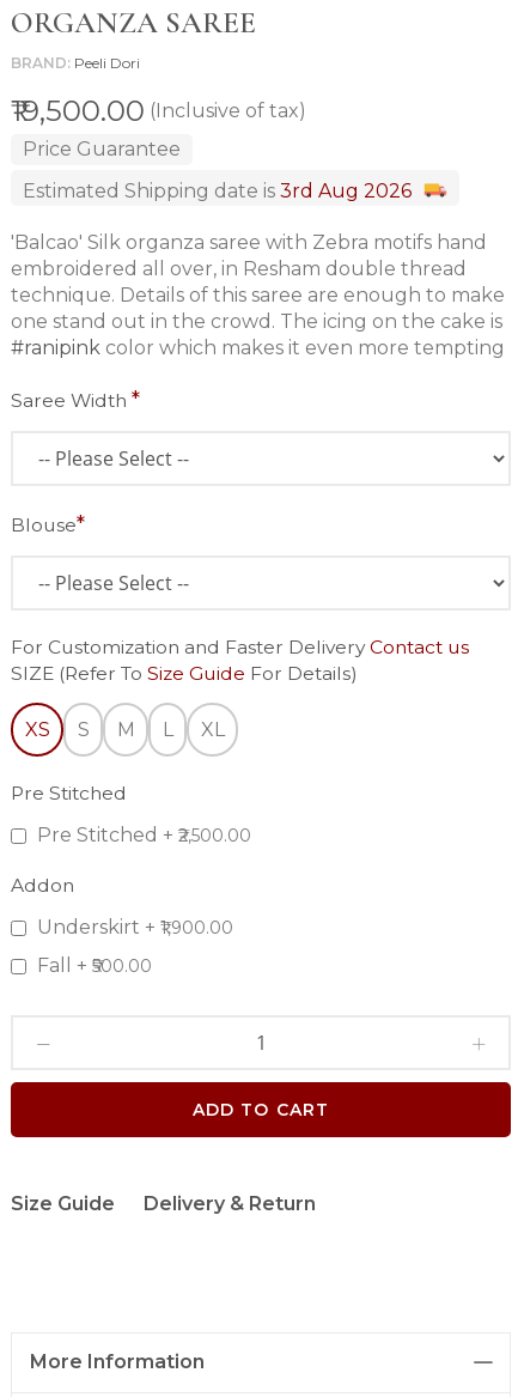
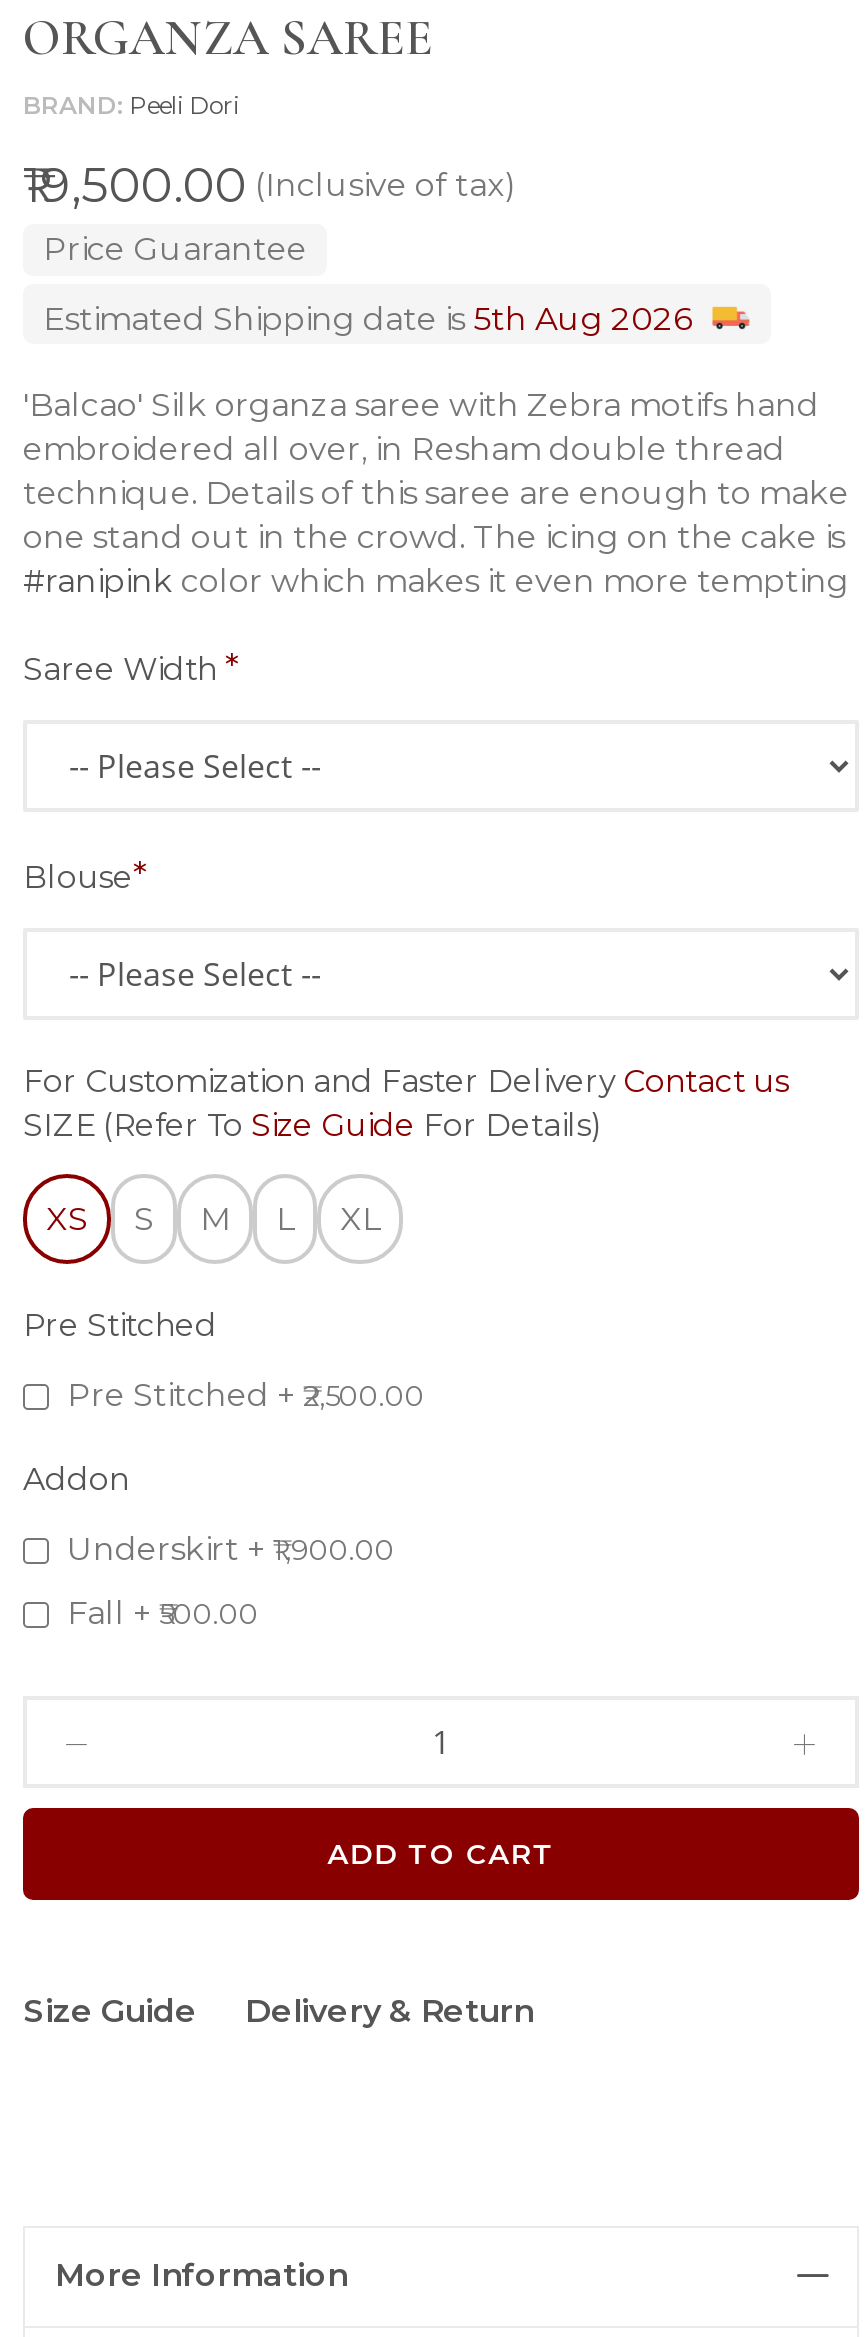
[23,180,412,202] Estimated Shipping date is 3rd Aug 2026 -> [43,300,691,338] Estimated Shipping date is 5th Aug 2026

